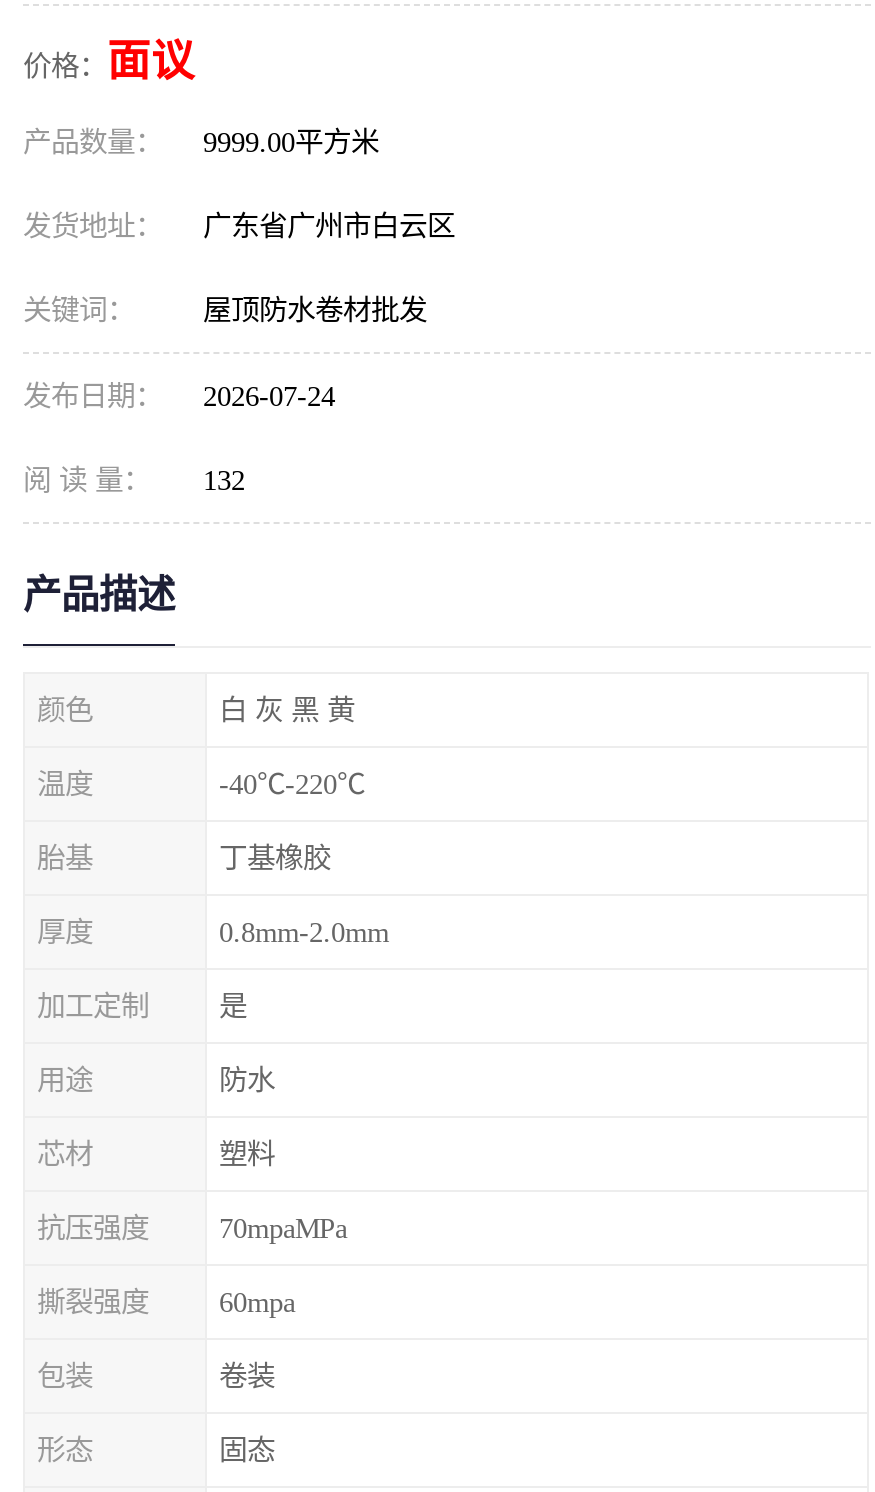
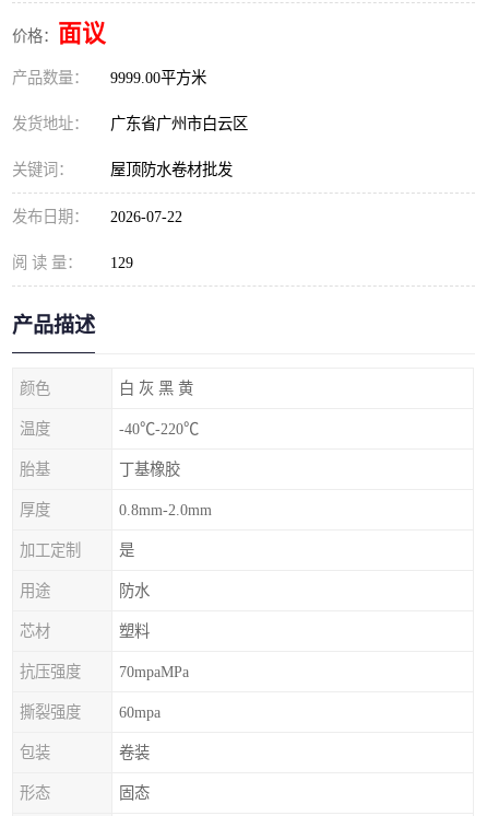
[23,380,335,412] 发布日期： 2026-07-24 -> [12,208,182,225] 发布日期： 2026-07-22
[23,464,245,496] 阅 读 量： 132 -> [12,254,133,271] 阅 读 量： 129

